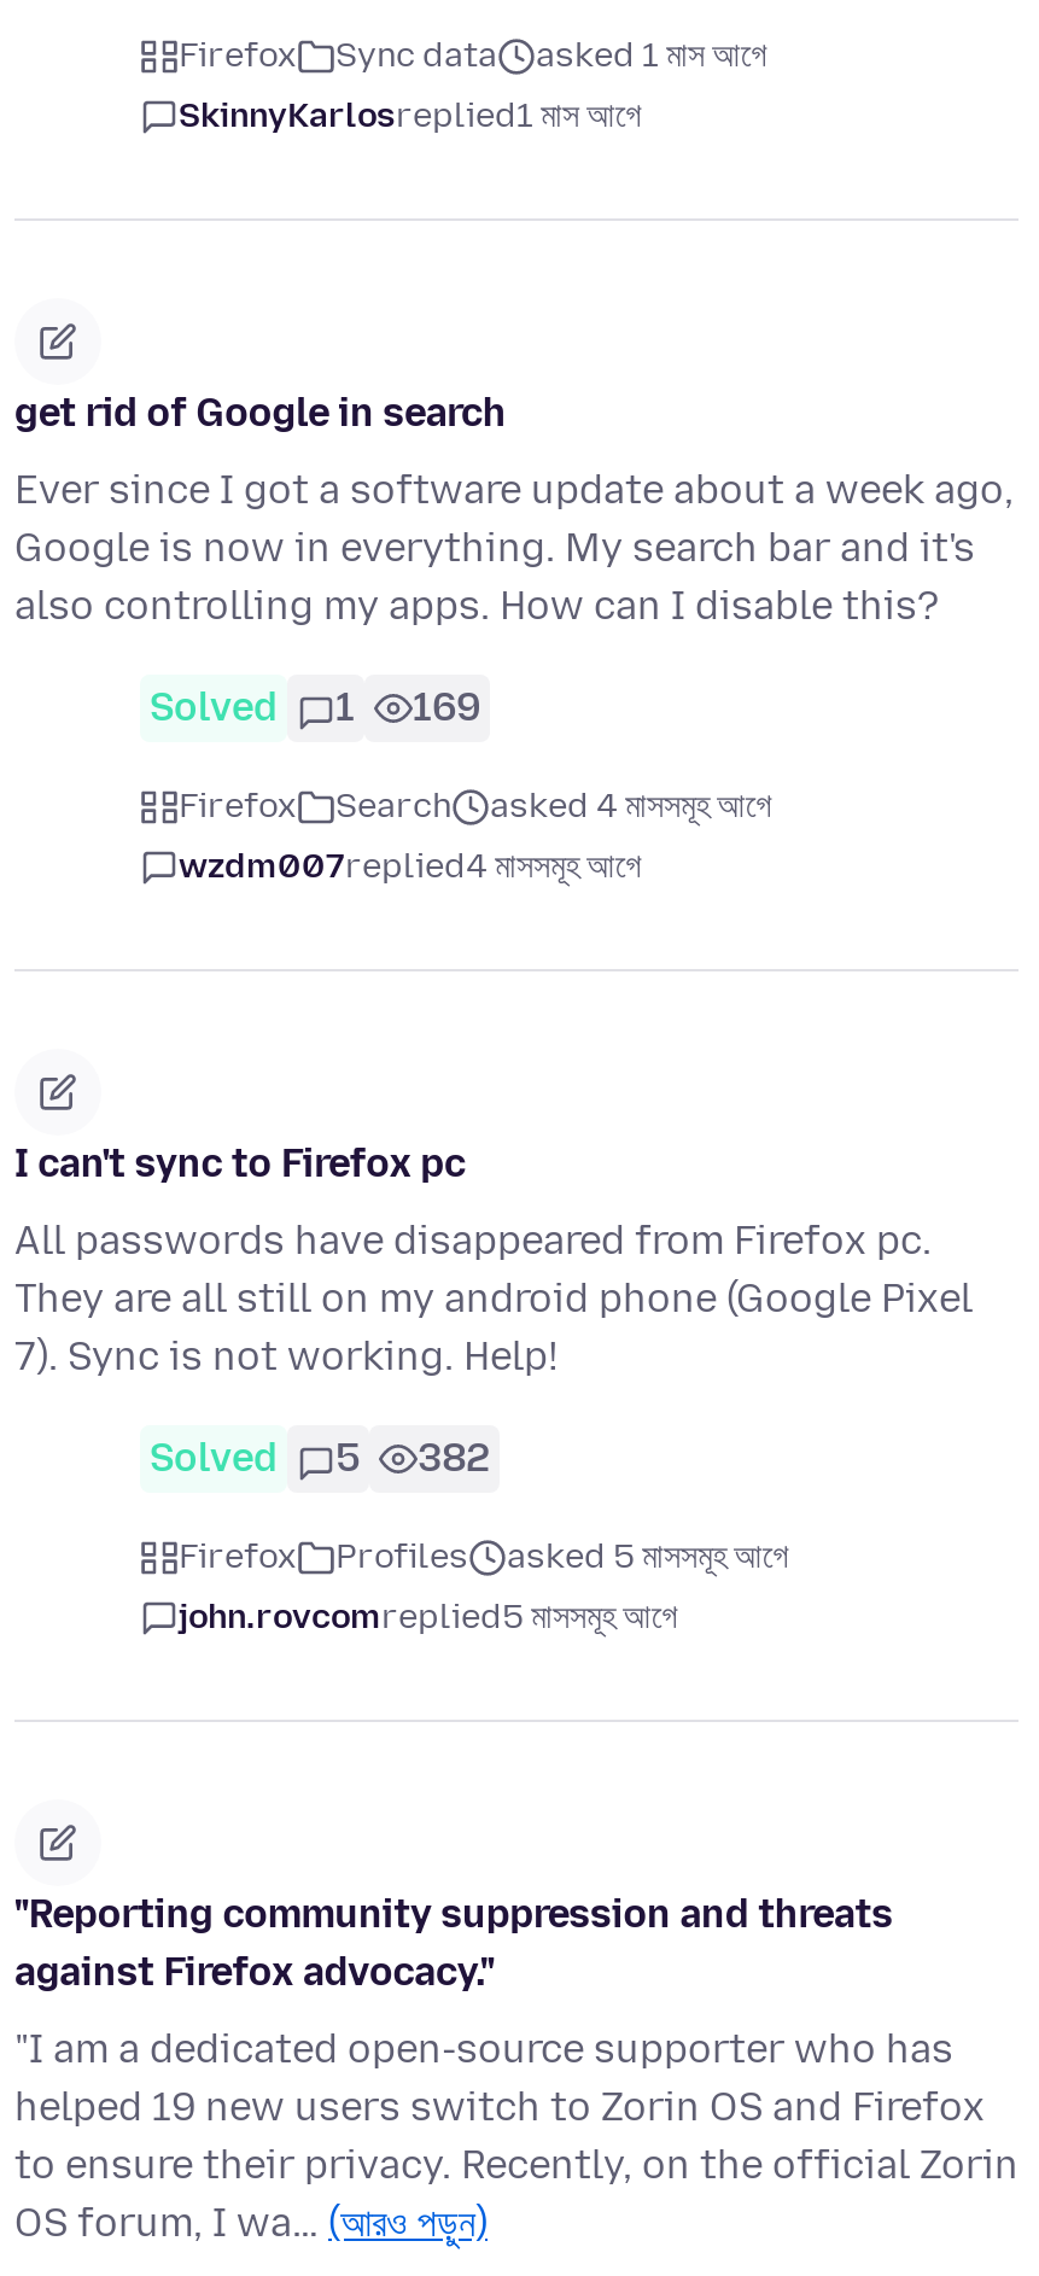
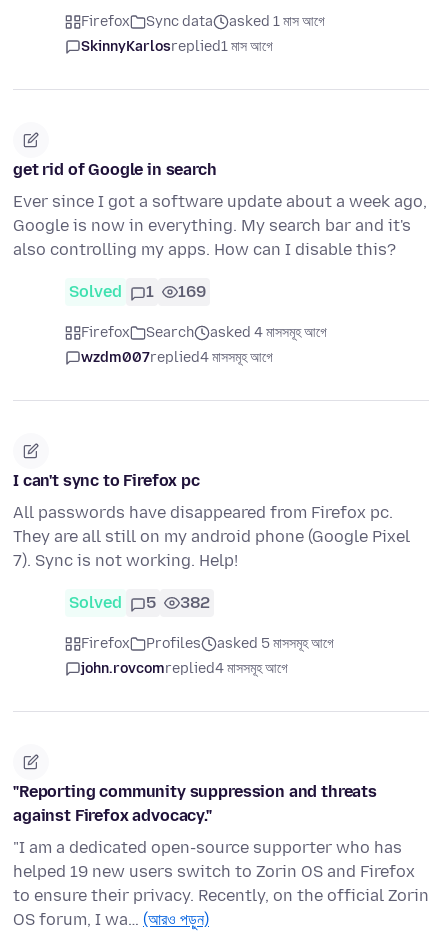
[179,1598,678,1639] john.rovcomreplied5 মাসসমূহ আগে -> [81,660,288,677] john.rovcomreplied4 মাসসমূহ আগে

